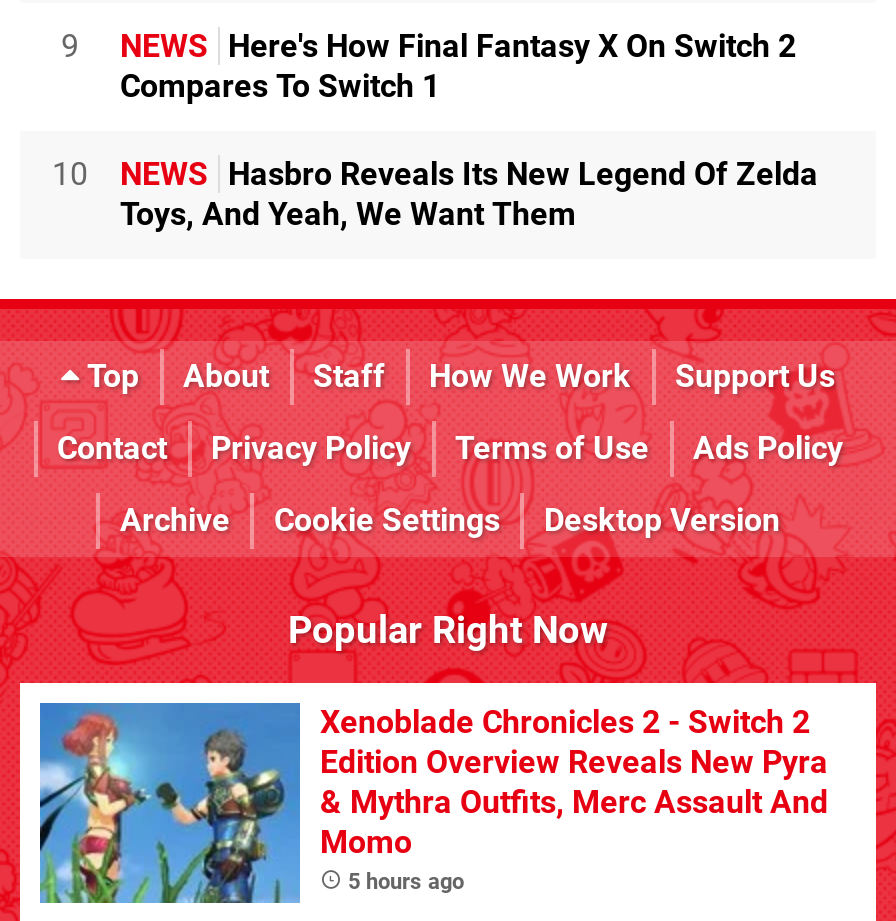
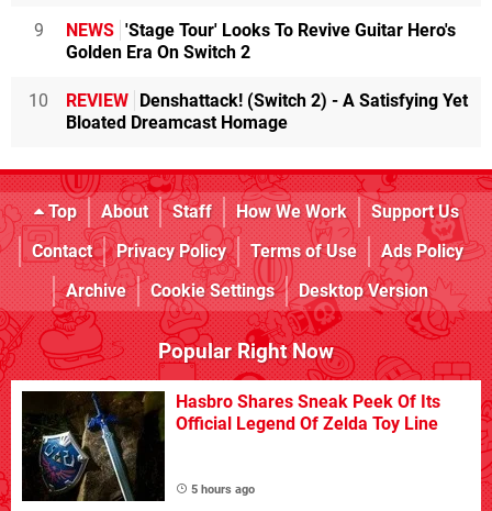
[120,27,796,105] NEWS Here's How Final Fantasy X On Switch 2 | Compares To Switch 1 -> [66,20,456,63] NEWS 'Stage Tour' Looks To Revive Guitar Hero's | Golden Era On Switch 2
[120,155,818,233] NEWS Hasbro Reveals Its New Legend Of Zelda | Toys, And Yeah, We Want Them -> [66,90,468,133] REVIEW Denshattack! (Switch 2) - A Satisfying Yet | Bloated Dreamcast Homage
[38,701,828,905] [image] | Xenoblade Chronicles 2 - Switch 2 | Edition Overview Reveals New Pyra | & Mythra Outfits, Merc Assault And | Momo -> [21,390,440,502] [image] | Hasbro Shares Sneak Peek Of Its | Official Legend Of Zelda Toy Line

